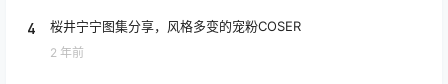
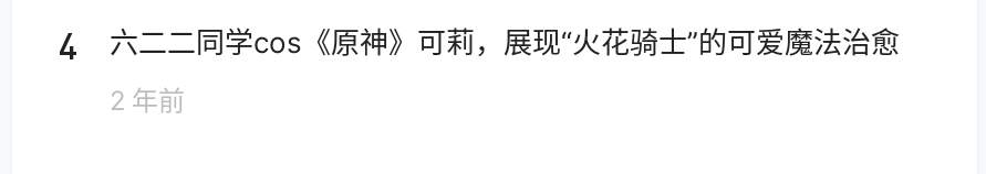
[50,18,301,34] 桜井宁宁图集分享，风格多变的宠粉COSER -> [110,25,900,60] 六二二同学cos《原神》可莉，展现“火花骑士”的可爱魔法治愈

